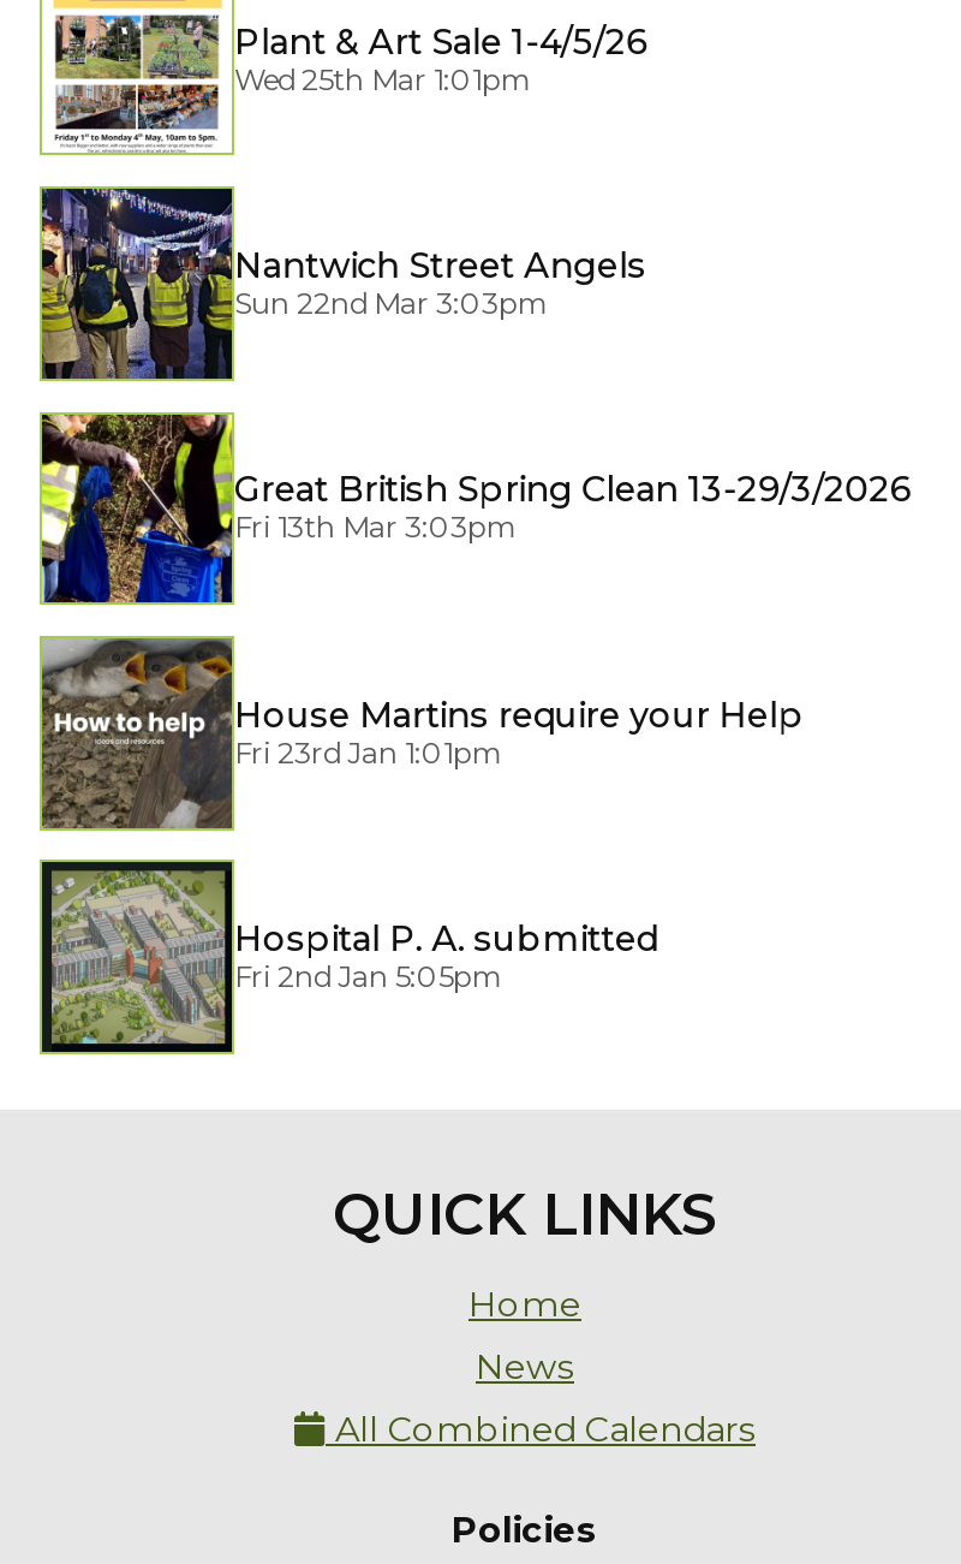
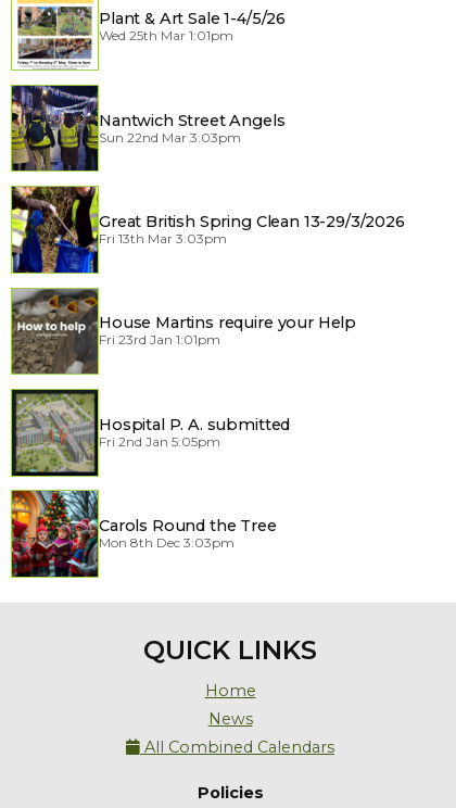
none -> [11,490,277,578] [image] | Carols Round the Tree | Mon 8th Dec 3:03pm

